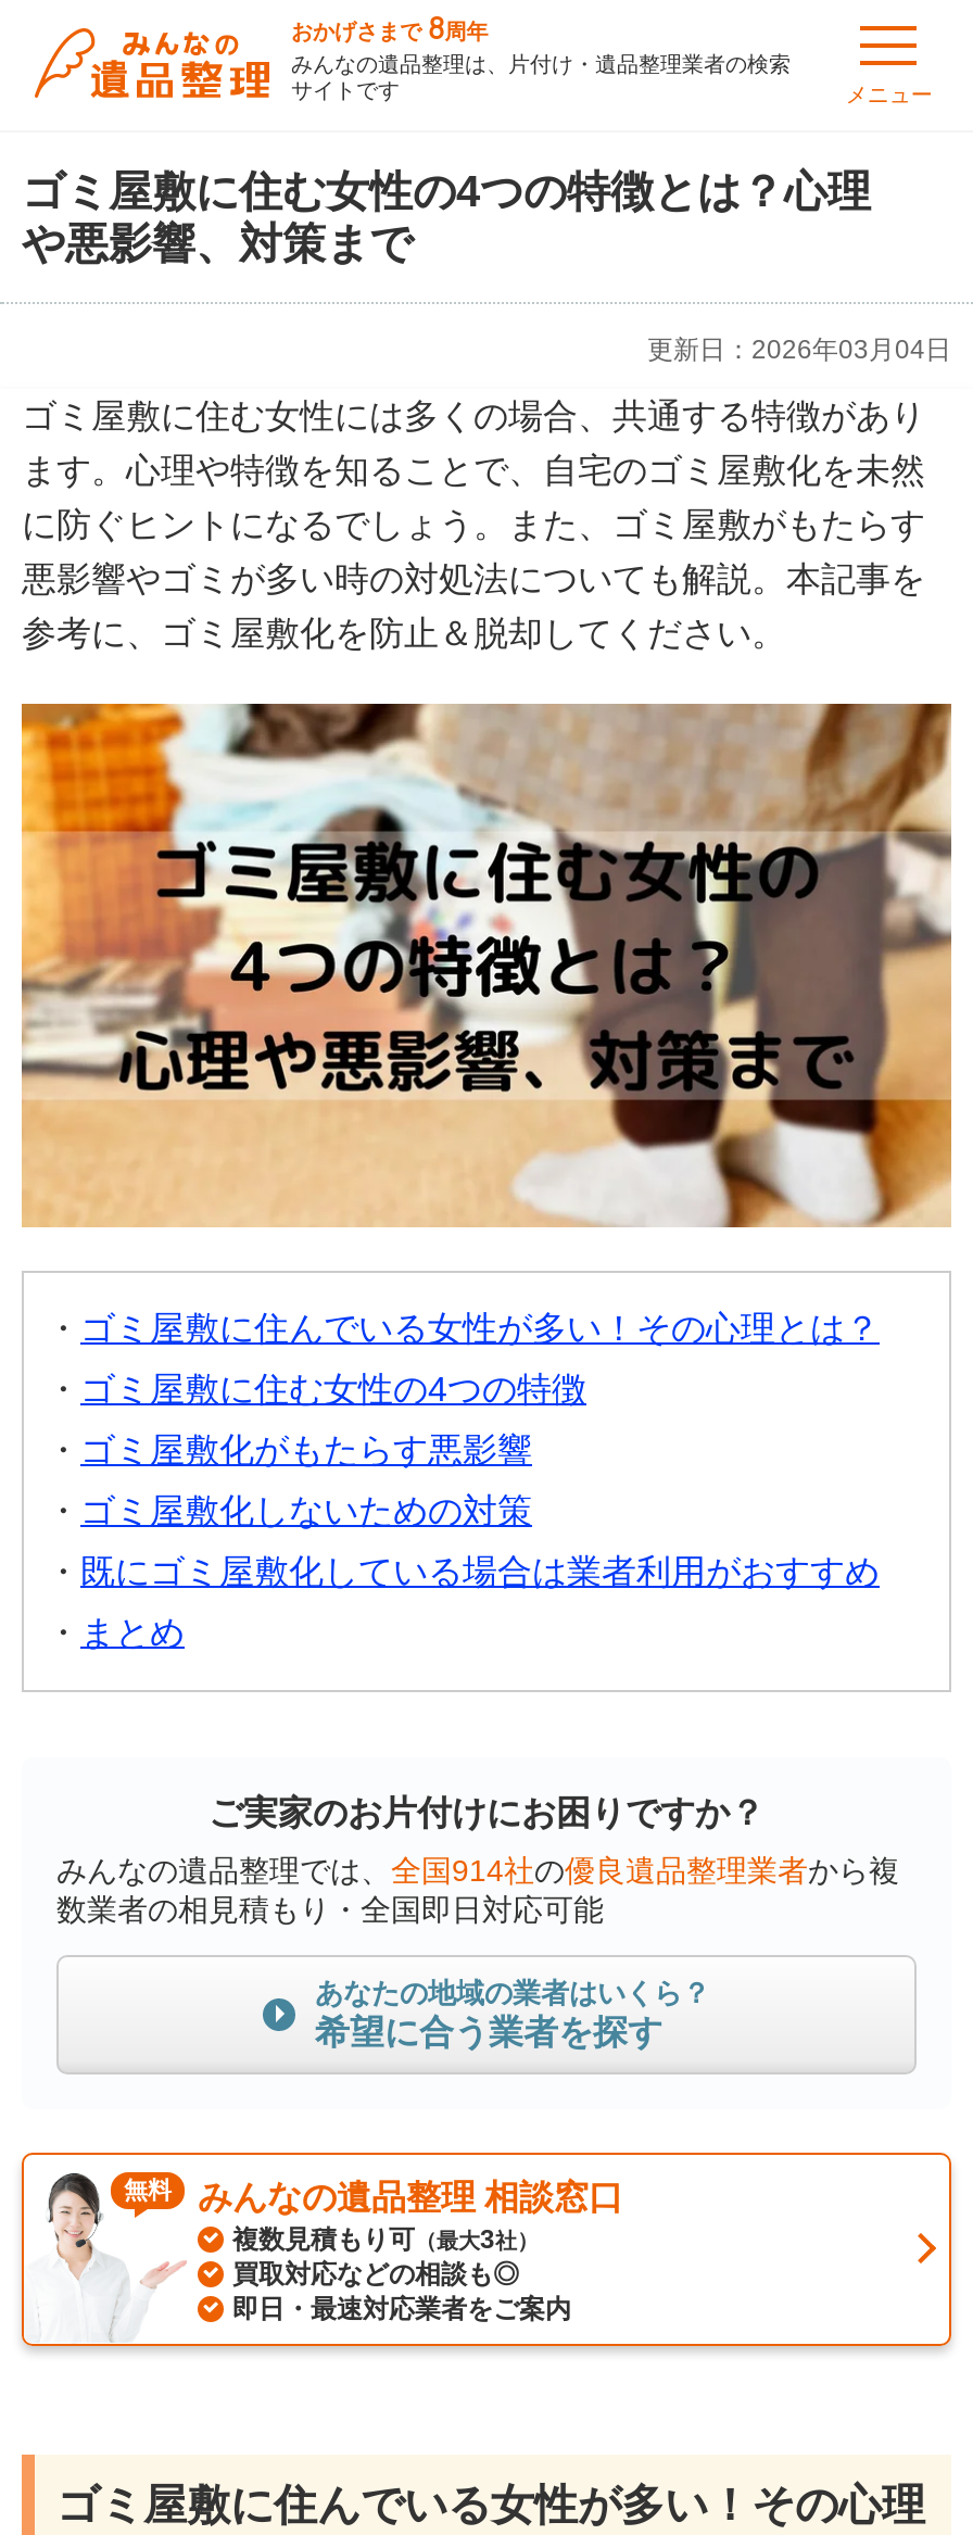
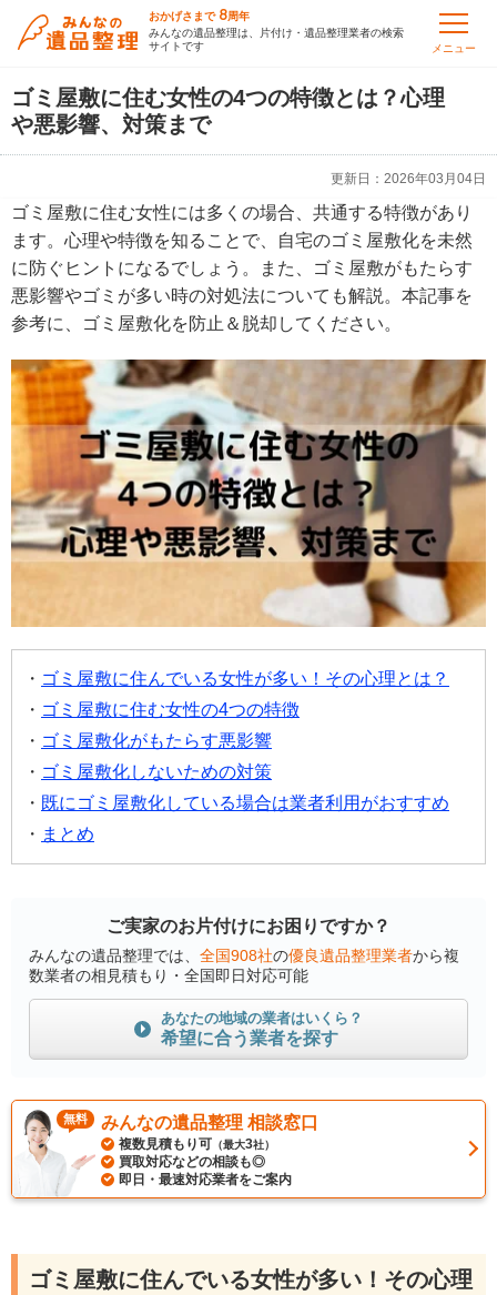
[56,1853,899,1887] みんなの遺品整理では、全国914社の優良遺品整理業者から複 -> [29,946,459,964] みんなの遺品整理では、全国908社の優良遺品整理業者から複

